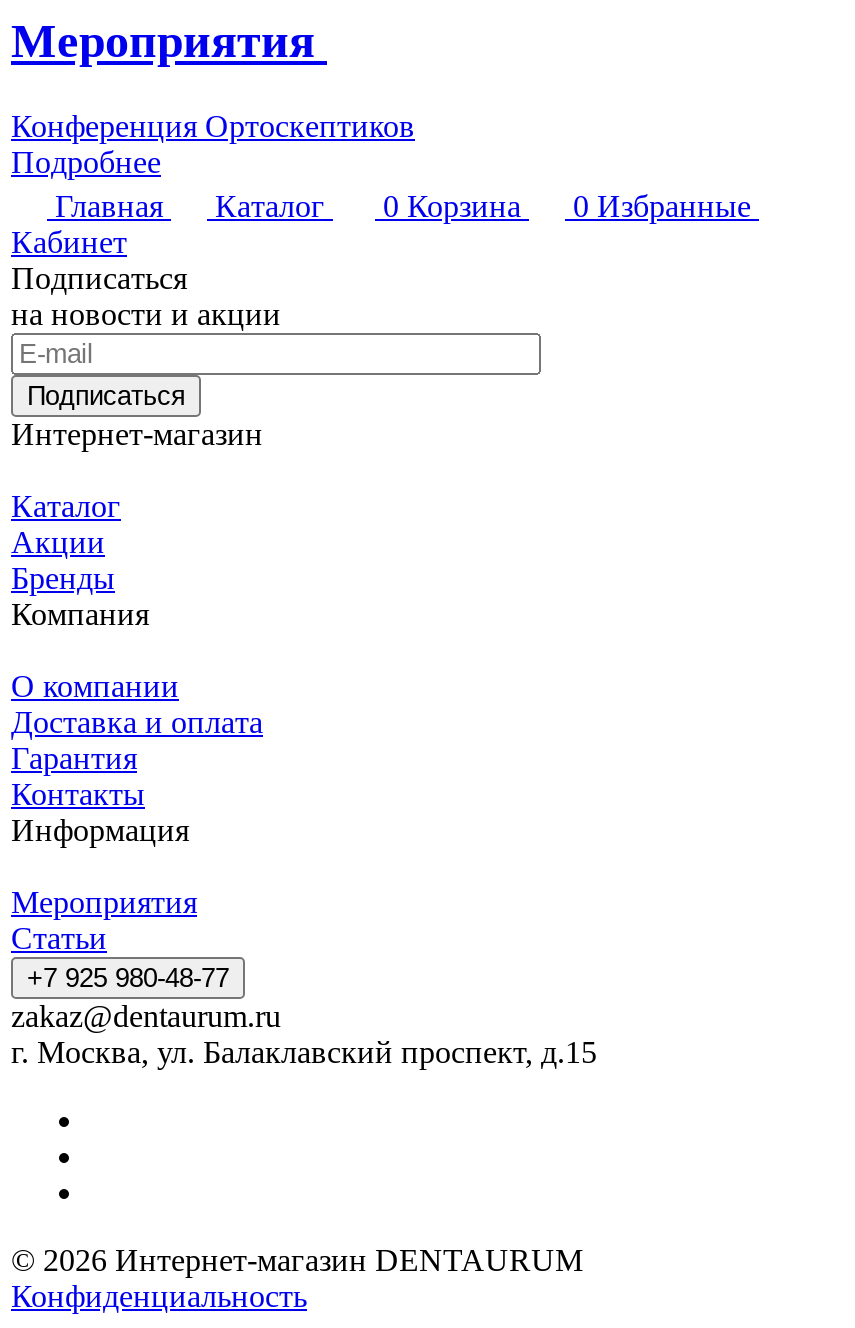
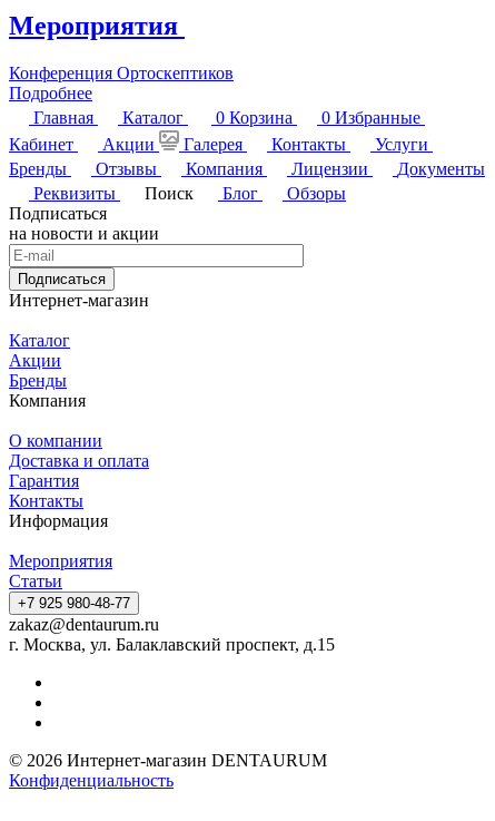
none -> [9,135,485,203] Акции | Галерея | Контакты | Услуги | Бренды | Отзывы | Компания | Лицензии | Документы | Реквизиты | Поиск | Блог | Обзоры

